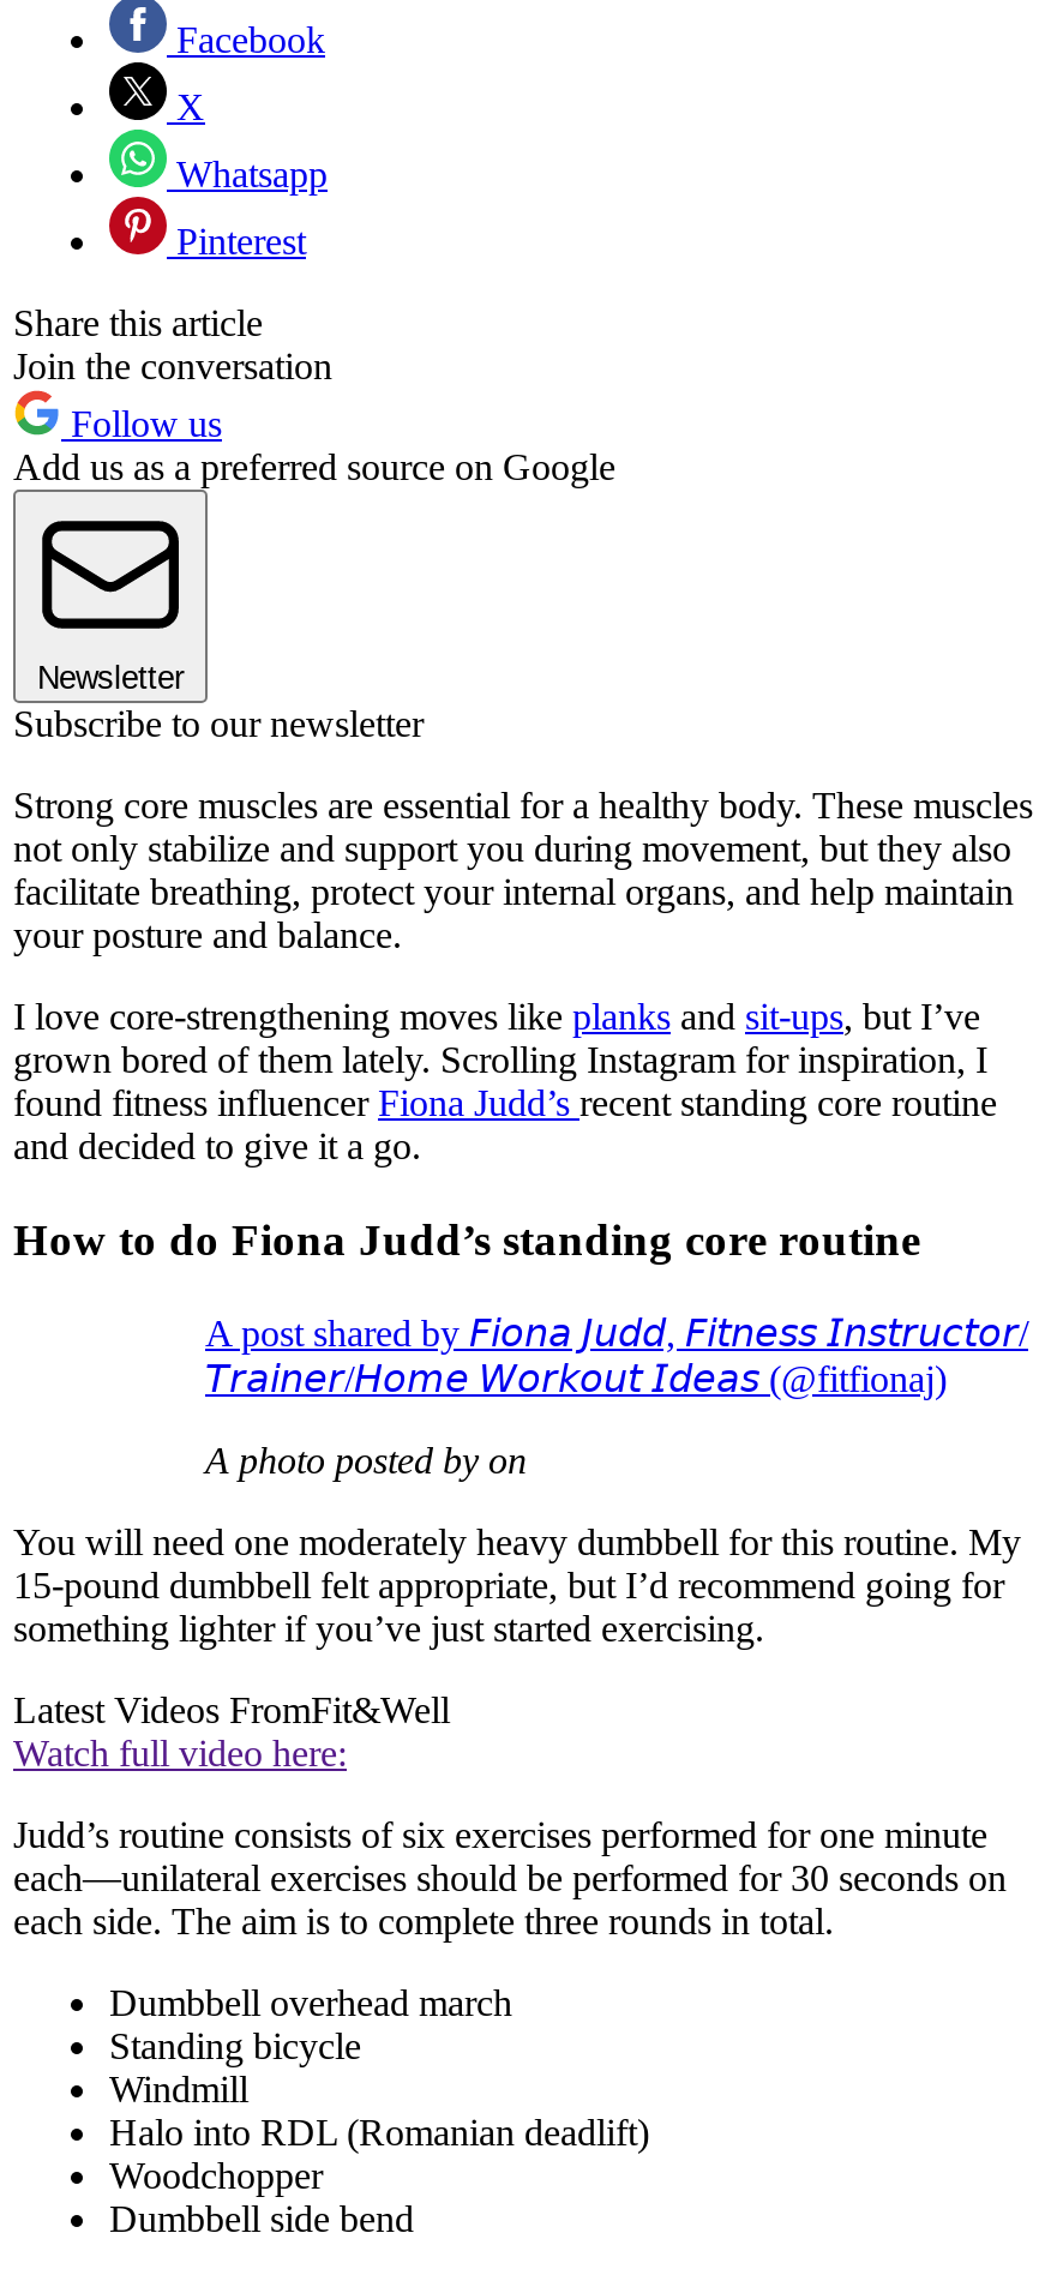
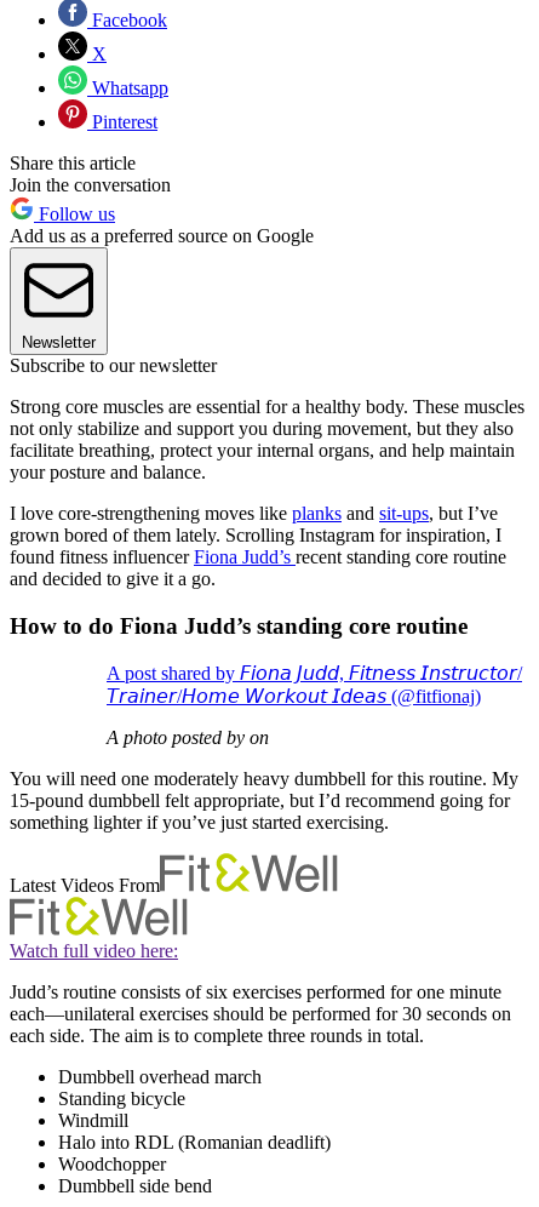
[13,1690,450,1731] Latest Videos FromFit&Well -> [10,875,160,896] Latest Videos From

